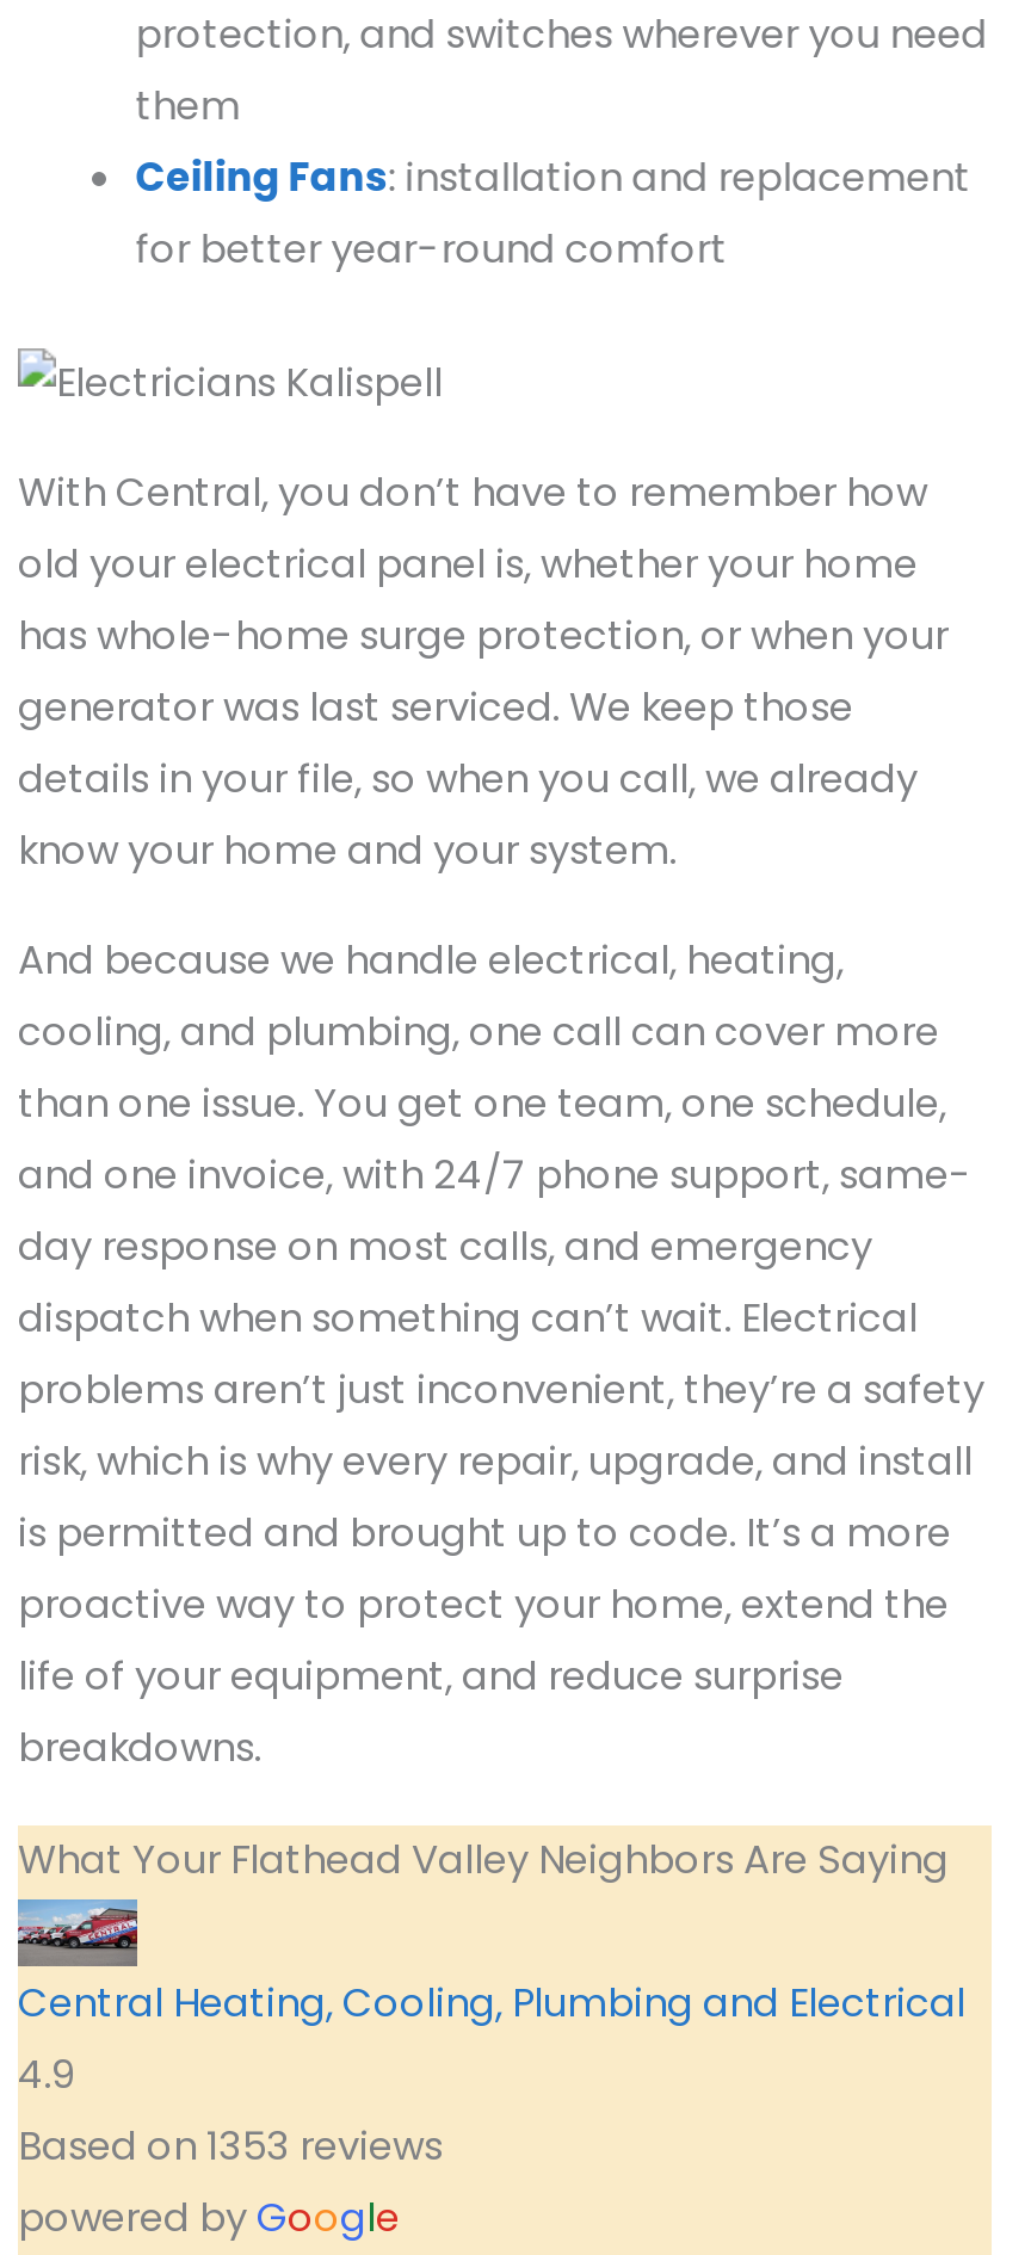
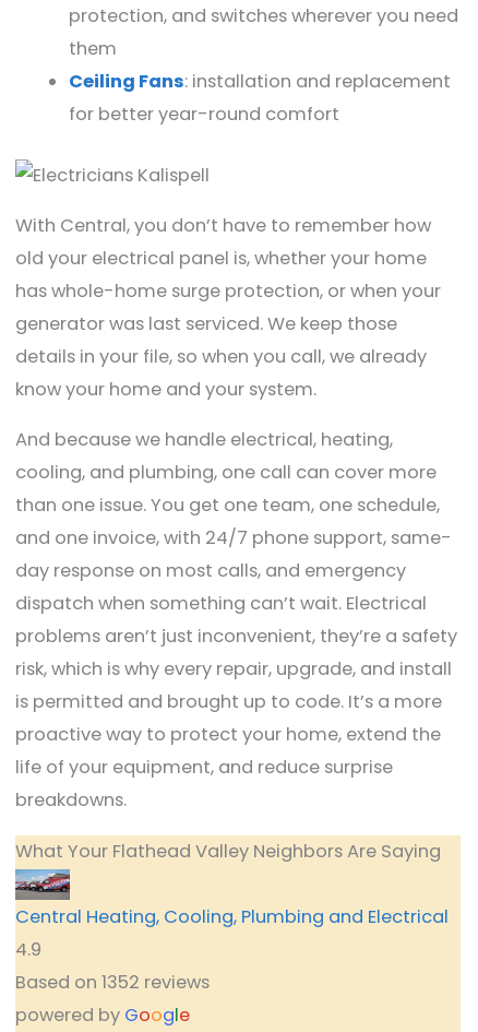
[18,2119,443,2173] Based on 1353 reviews -> [15,970,210,995] Based on 1352 reviews

